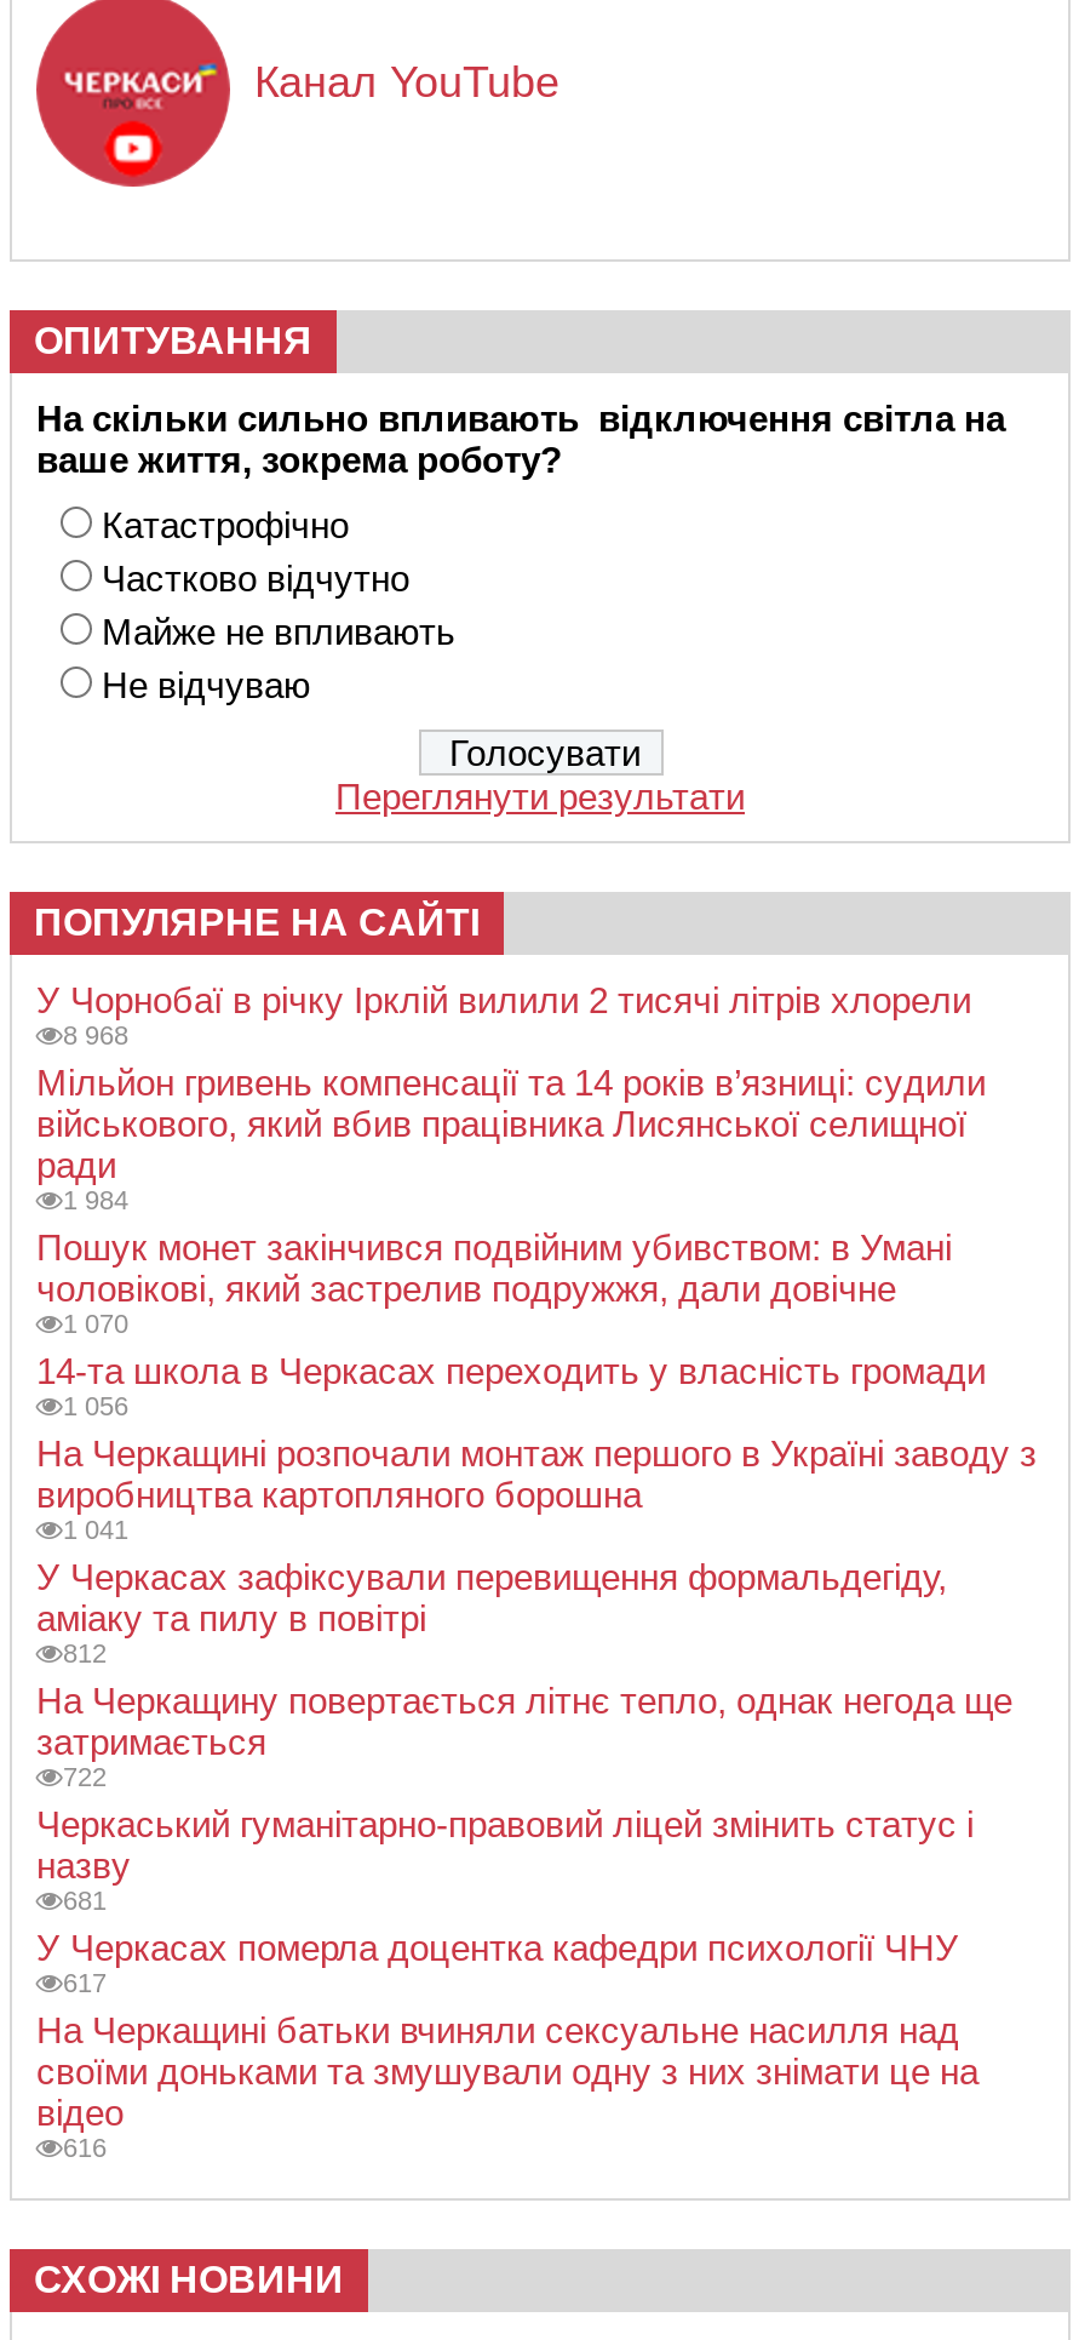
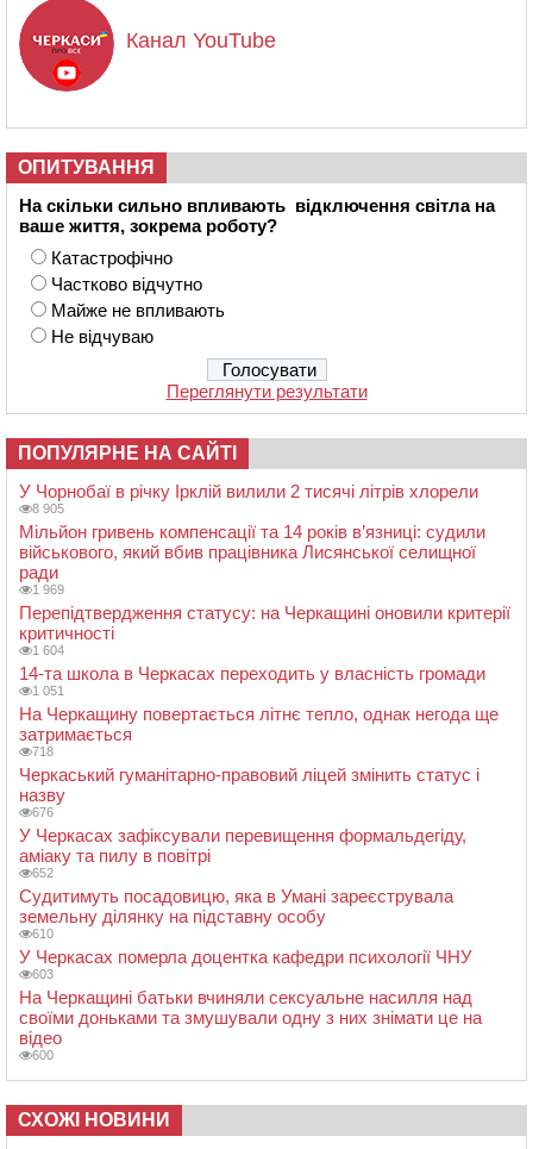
[63,1021,128,1050] 8 968 -> [32,502,64,516] 8 905
[36,1186,952,1339] 1 984 | Пошук монет закінчився подвійним убивством: в Умані | чоловікові, який застрелив подружжя, дали довічне | 1 070 -> [19,583,510,658] 1 969 | Перепідтвердження статусу: на Черкащині оновили критерії | критичності | 1 604
[36,1392,1037,1668] 1 056 | На Черкащині розпочали монтаж першого в Україні заводу з | виробництва картопляного борошна | 1 041 | 812 -> [32,684,64,698] 1 051
moved [36,1557,947,1639] -> [19,825,466,866]: У Черкасах зафіксували перевищення формальдегіду, | аміаку та пилу в повітрі
moved [36,1680,1012,1763] -> [19,704,498,745]: На Черкащину повертається літнє тепло, однак негода ще | затримається
[63,1763,107,1792] 722 -> [32,745,54,759] 718
moved [36,1804,974,1886] -> [19,765,479,805]: Черкаський гуманітарно-правовий ліцей змінить статус і | назву
[63,1886,107,1915] 681 -> [19,805,453,941] 676 | 652 | Судитимуть посадовицю, яка в Умані зареєструвала | земельну ділянку на підставну особу | 610
[63,1969,107,1998] 617 -> [32,967,54,981] 603
[63,2134,107,2163] 616 -> [32,1048,54,1062] 600

